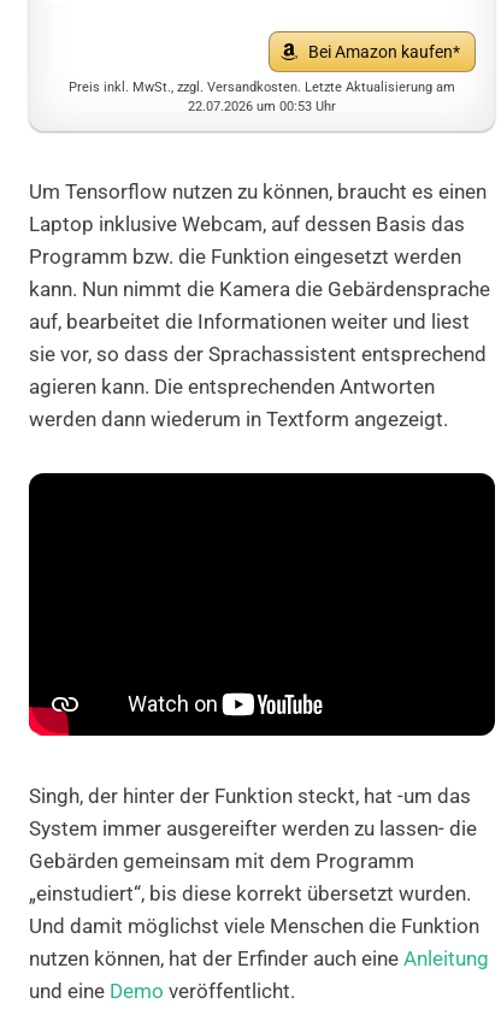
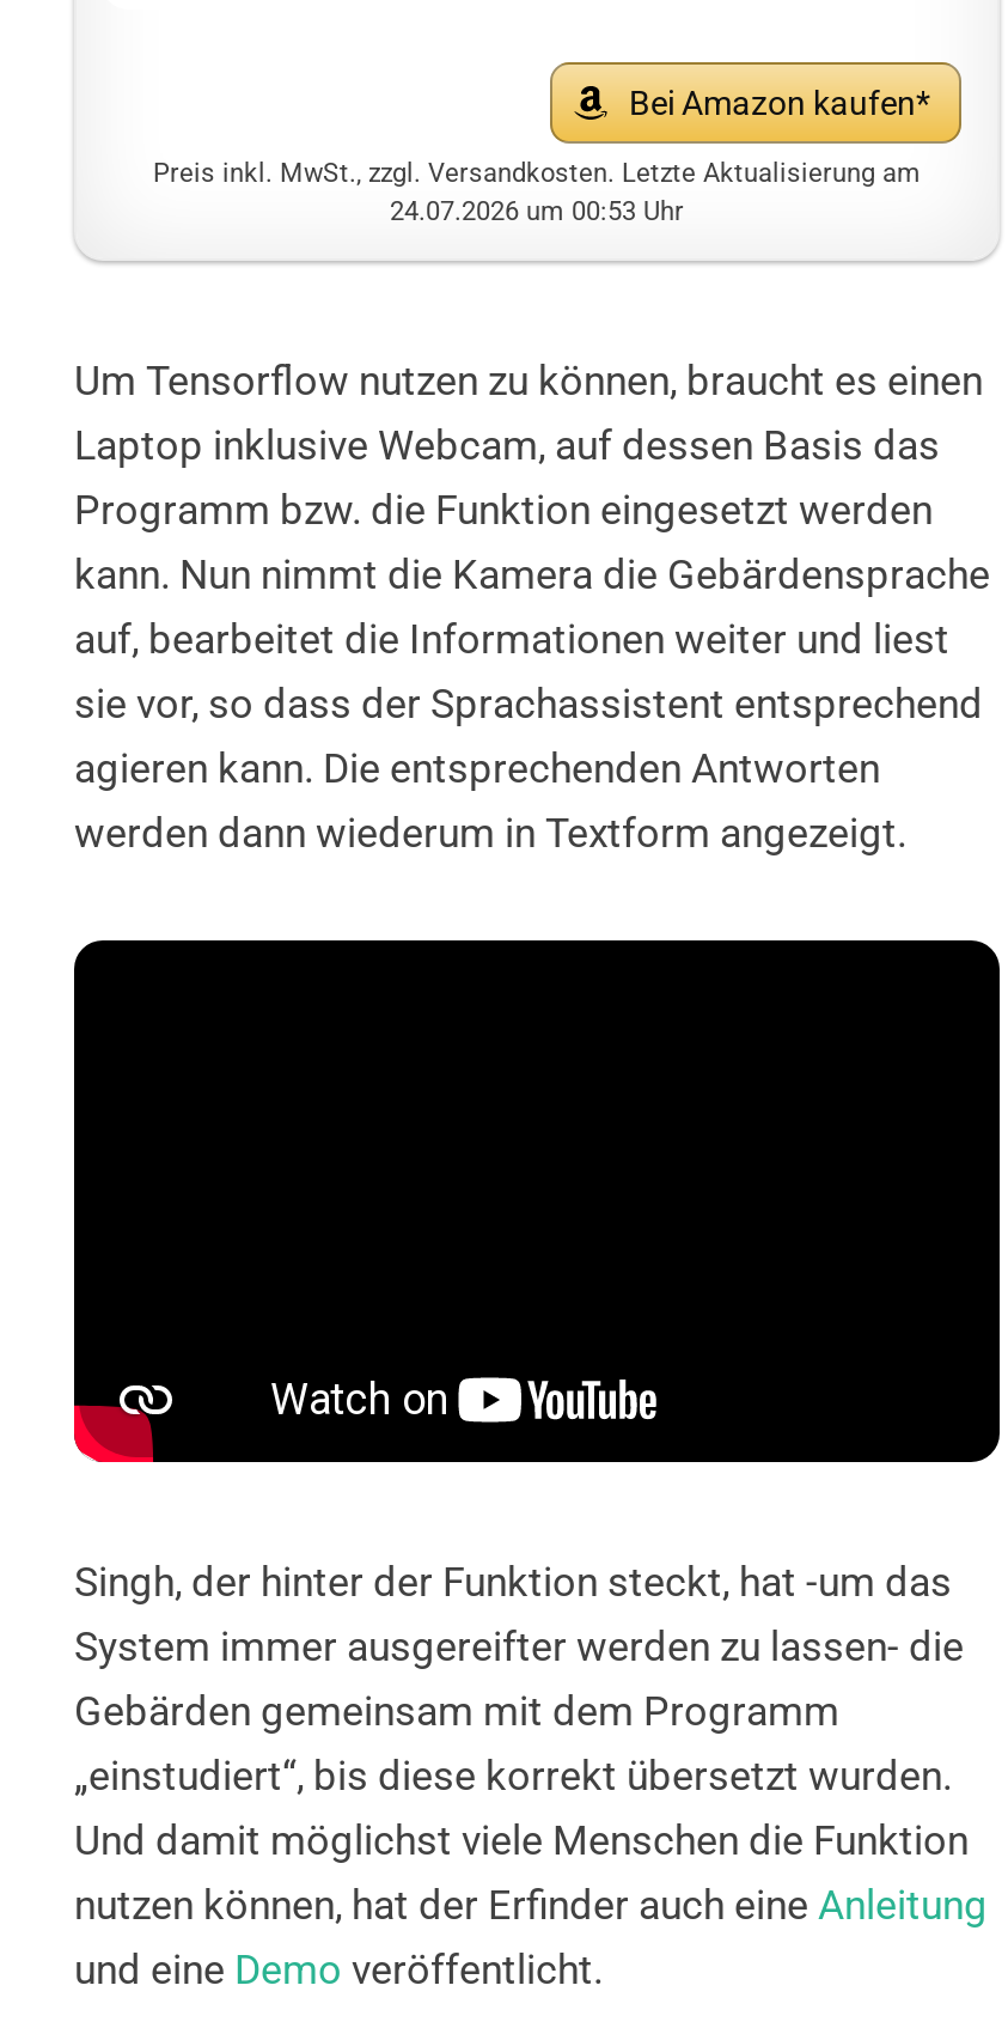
[188,98,336,114] 22.07.2026 um 00:53 Uhr -> [390,196,684,227] 24.07.2026 um 00:53 Uhr

